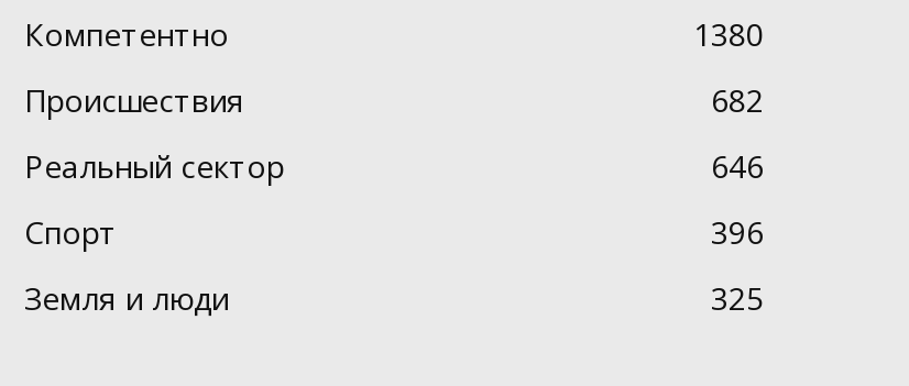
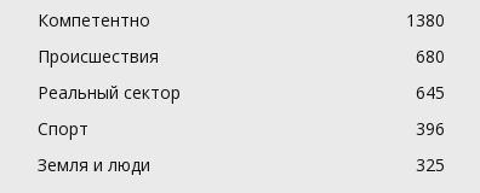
[711,79,764,121] 682 -> [416,45,445,67] 680
[711,145,764,187] 646 -> [416,81,445,104] 645

